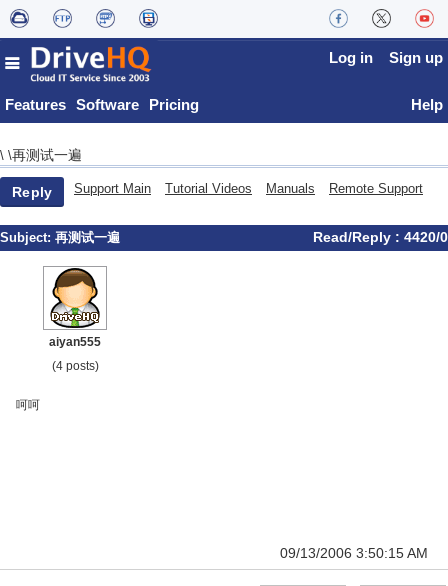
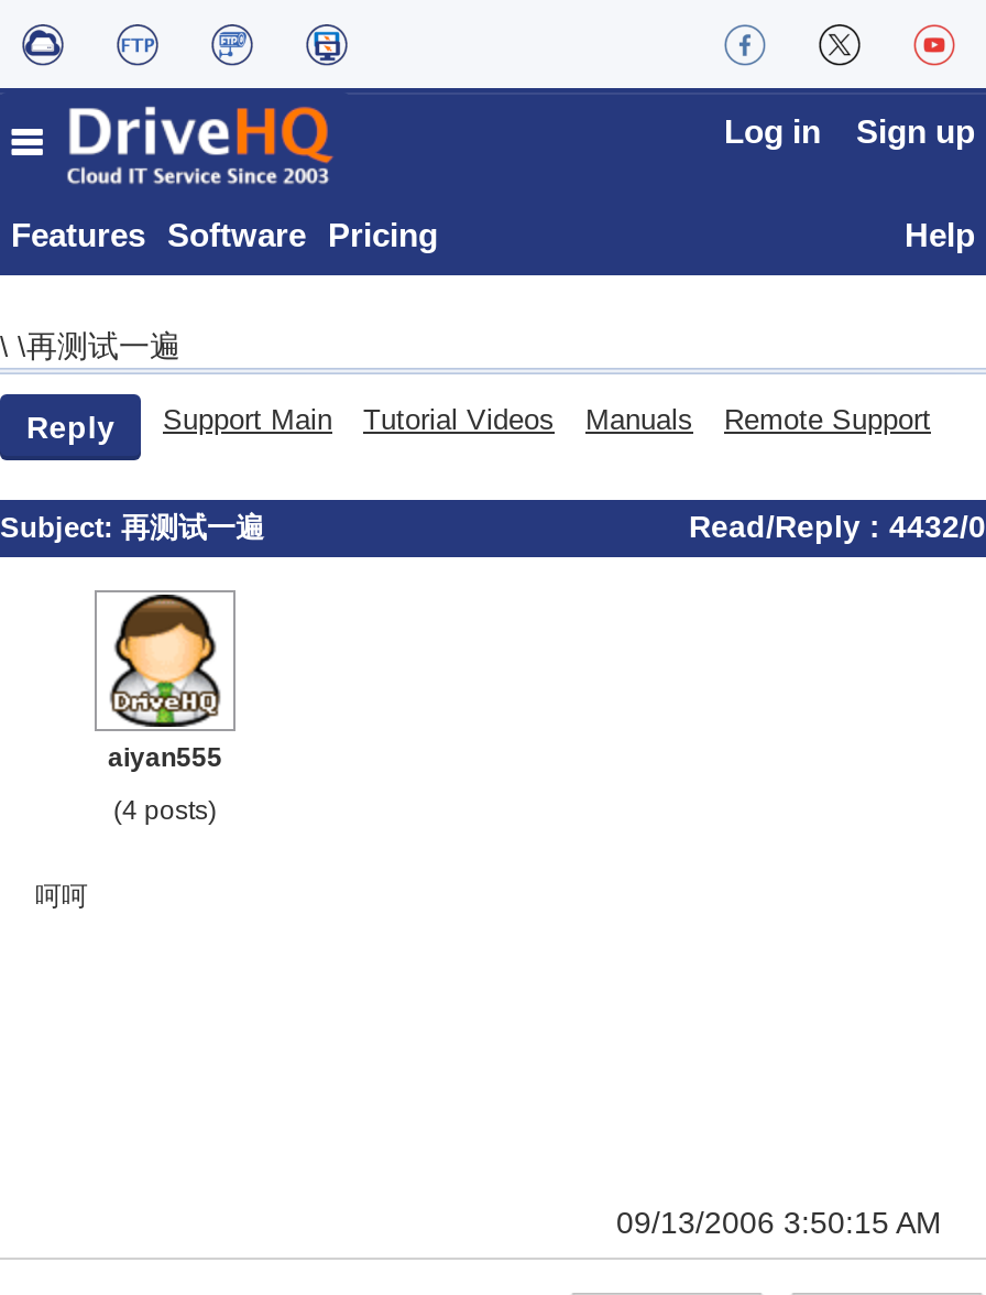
[313,229,448,245] Read/Reply : 4420/0 -> [689,509,986,544] Read/Reply : 4432/0

